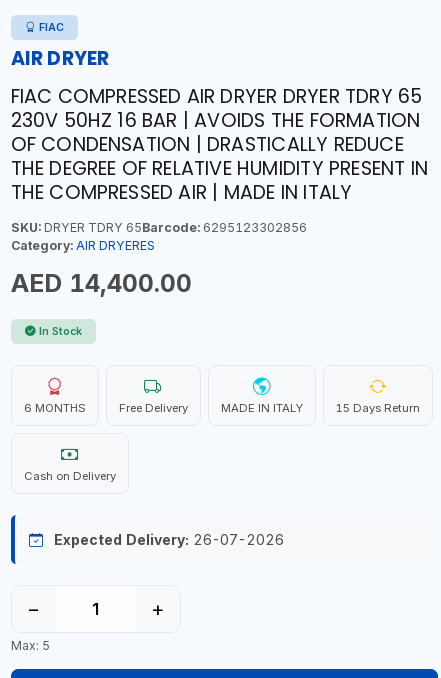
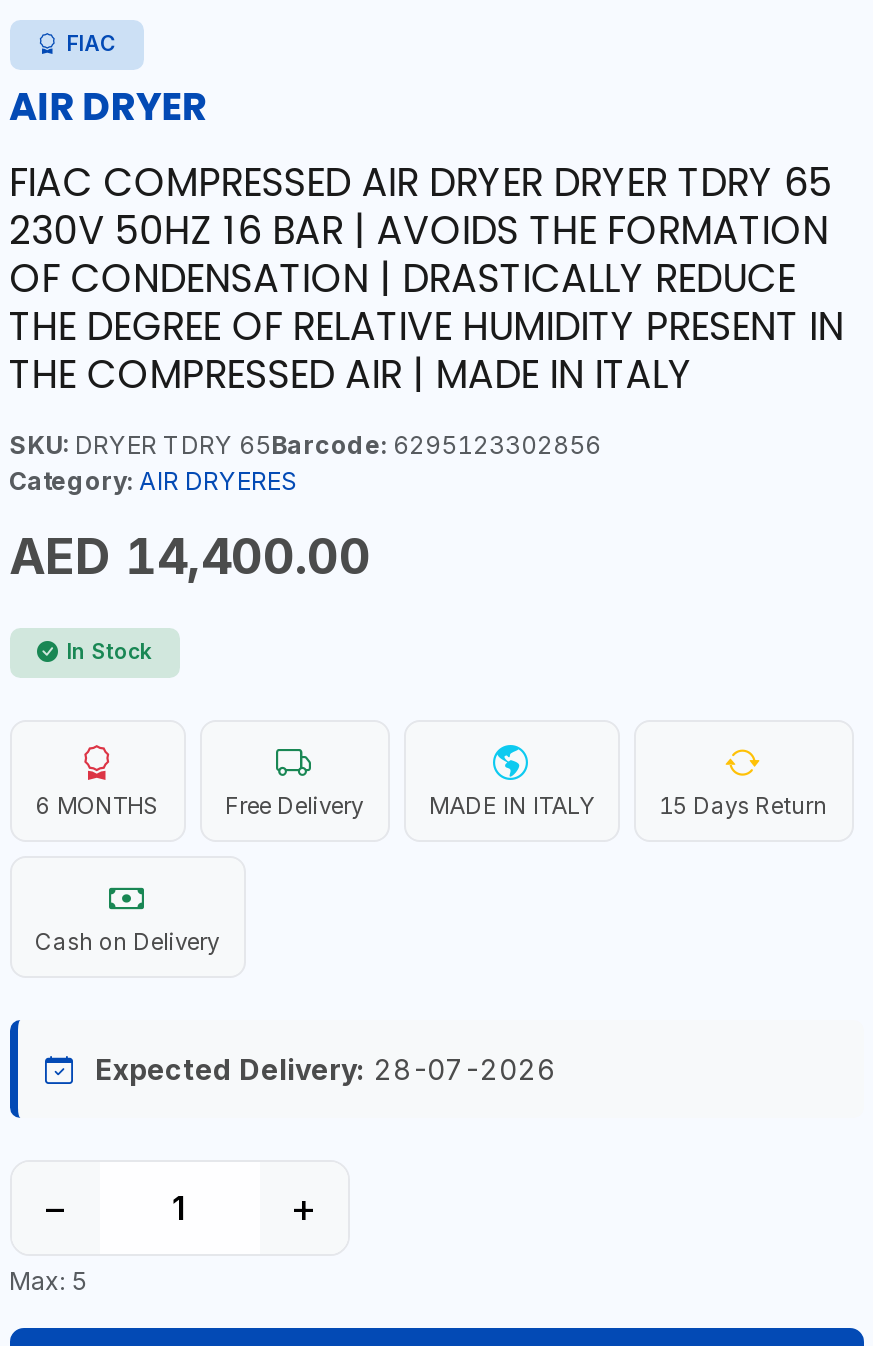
[53,531,283,548] Expected Delivery: 26-07-2026 -> [95,1052,555,1086] Expected Delivery: 28-07-2026

